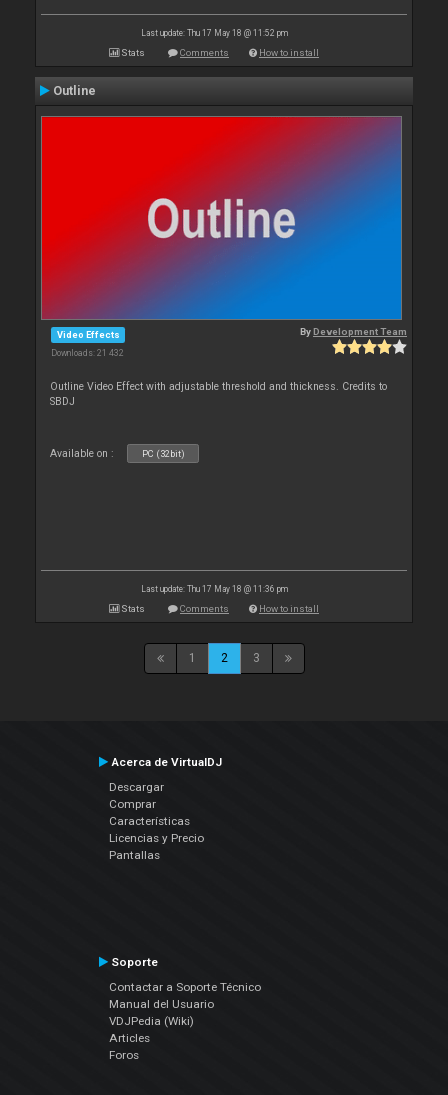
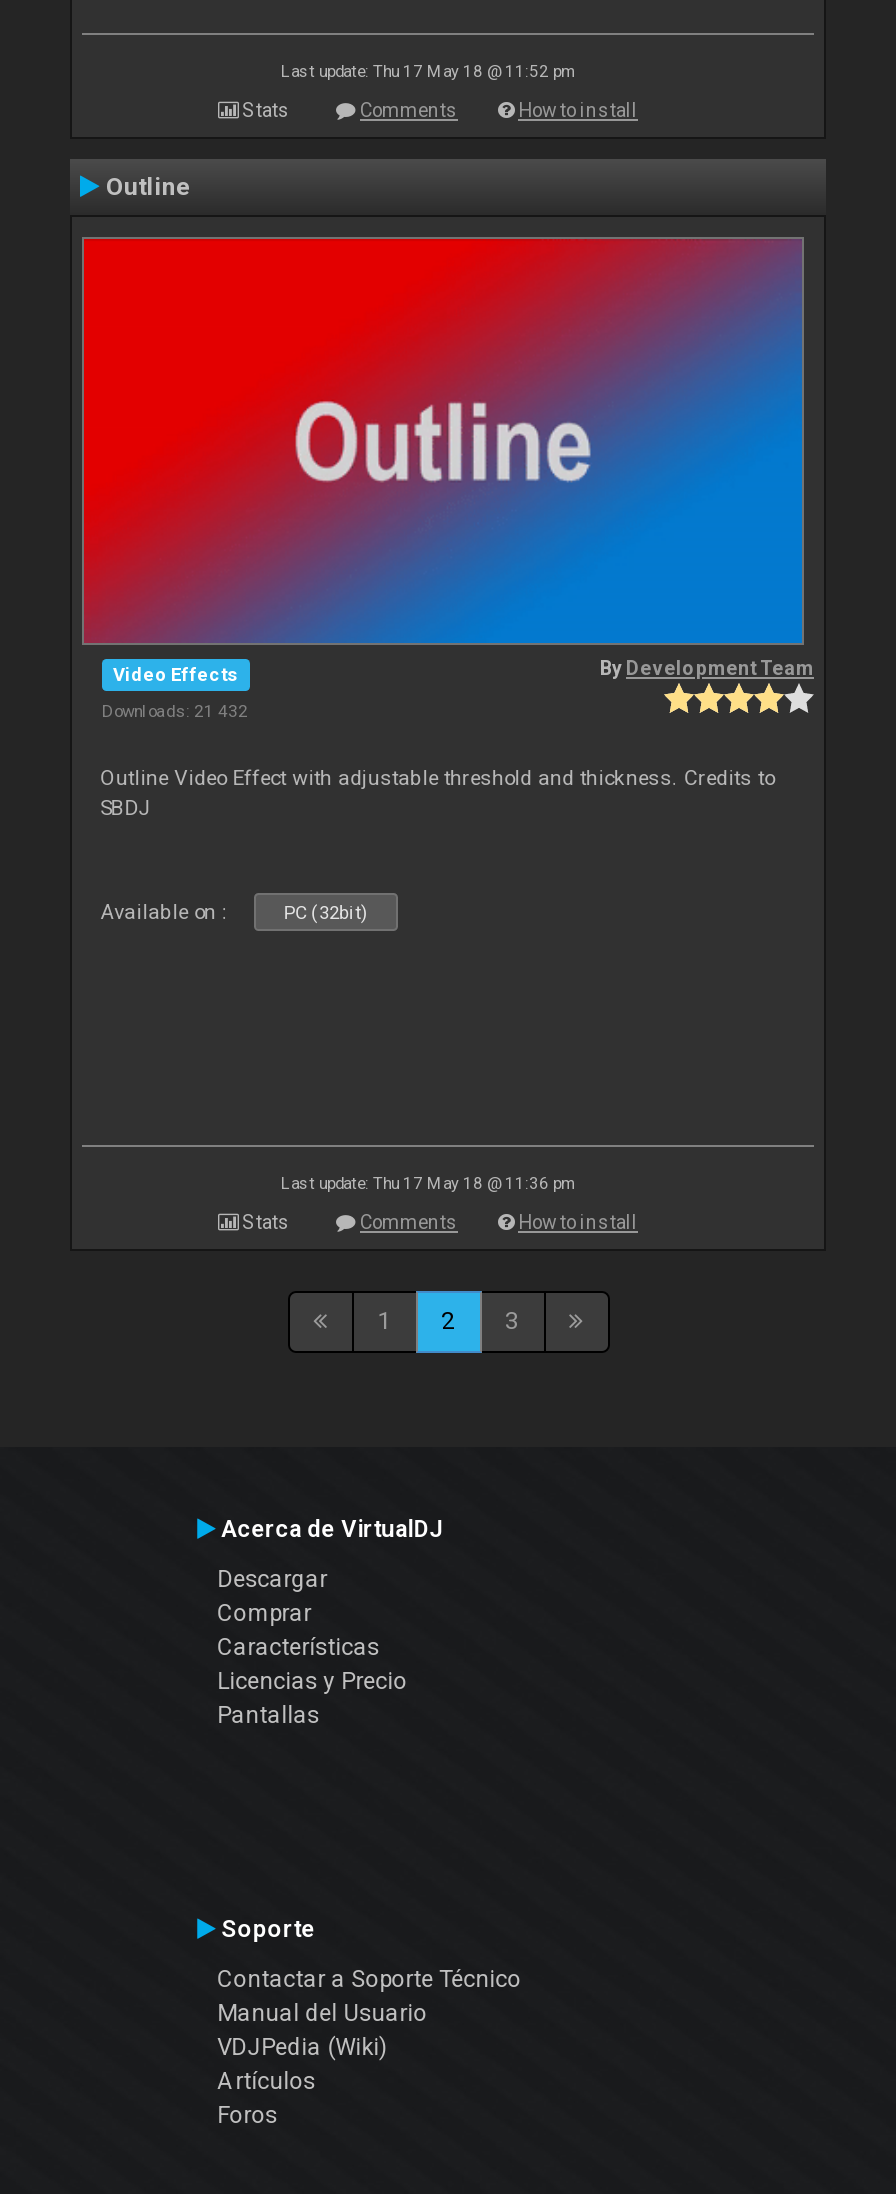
[109,1031,150,1045] Articles -> [217,2068,315,2096] Artículos

